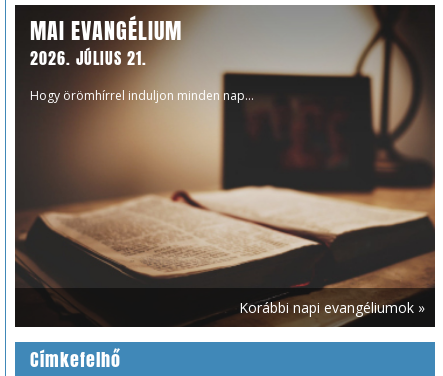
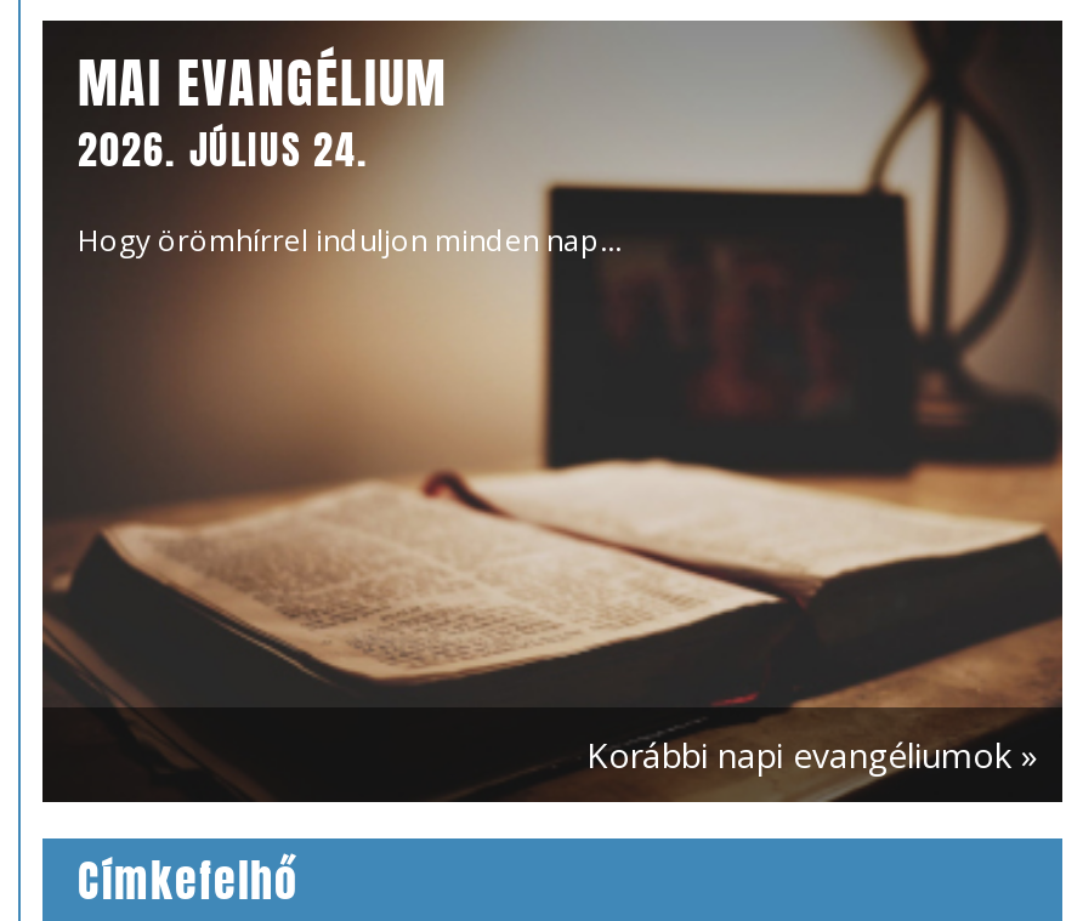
[29,47,146,70] 2026. JÚLIUS 21. -> [78,124,369,179] 2026. JÚLIUS 24.

